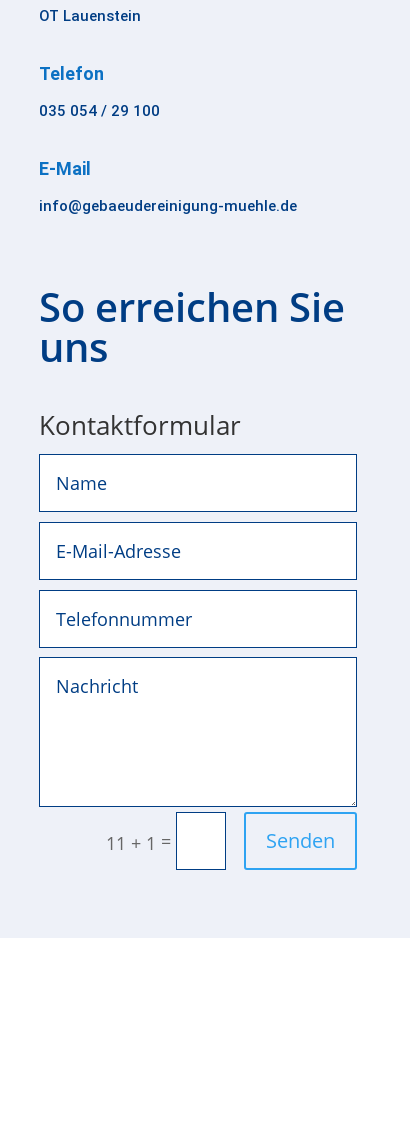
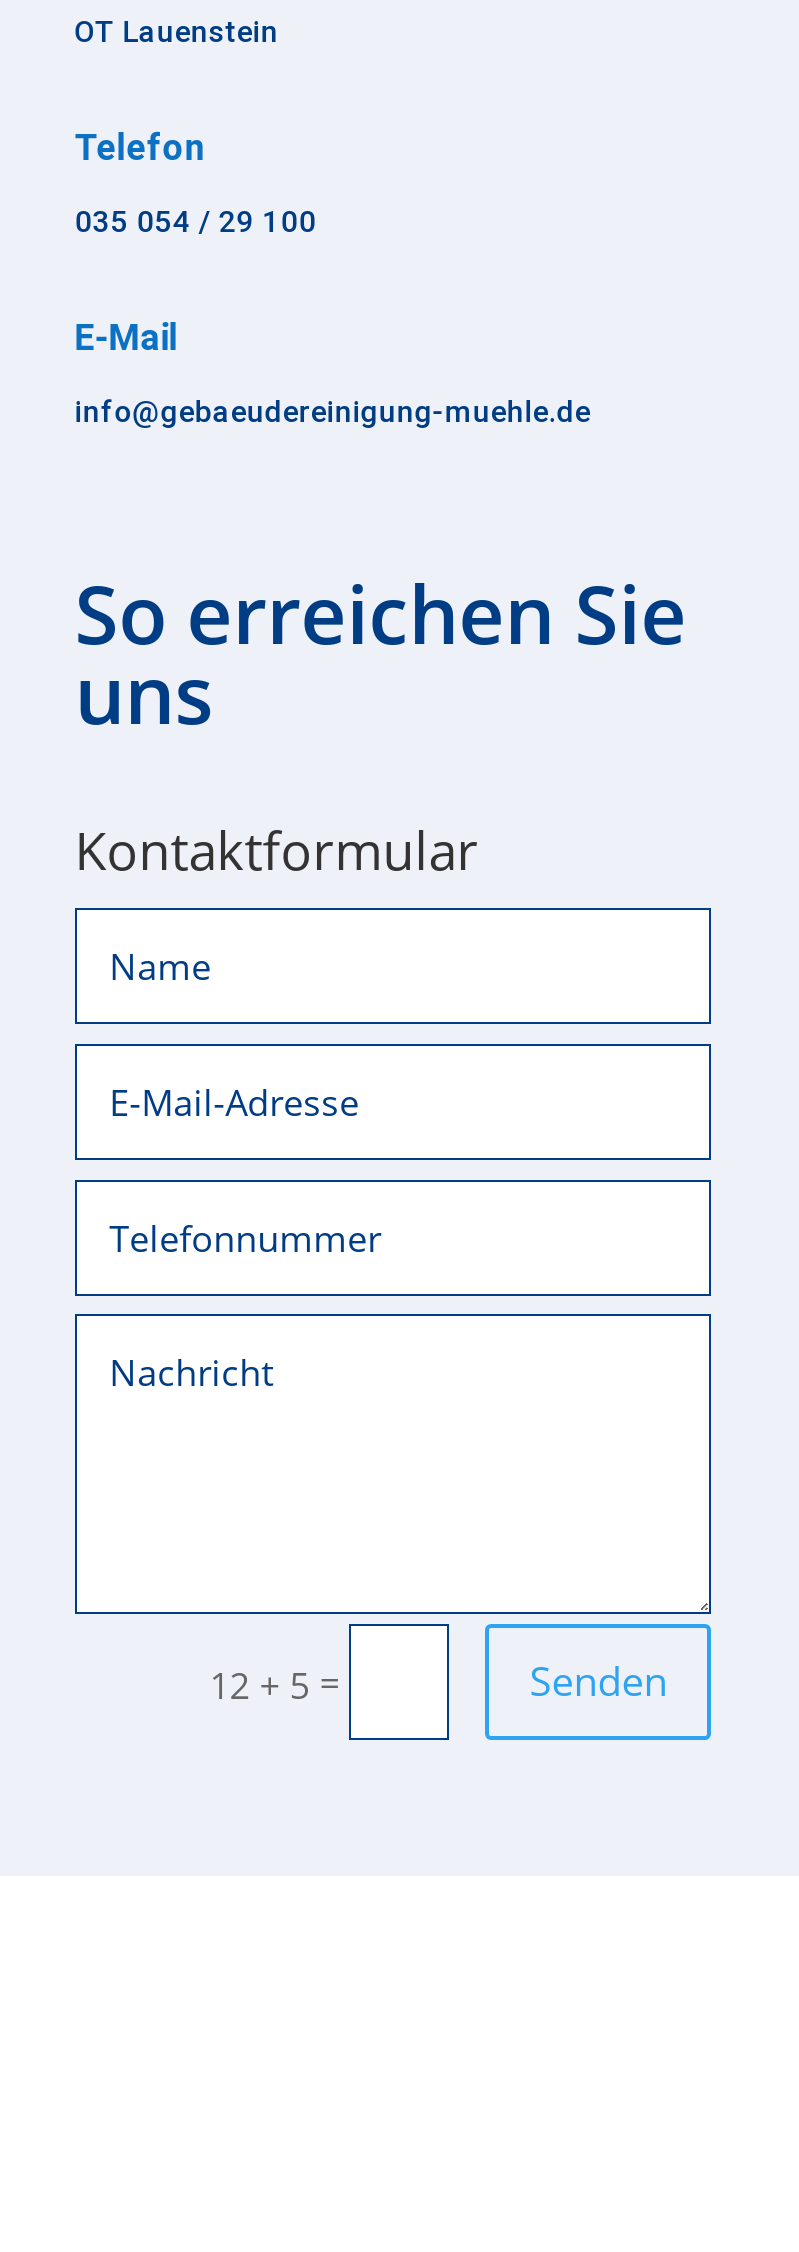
[106,829,176,855] 11 + 1 = -> [209,1659,349,1710] 12 + 5 =

